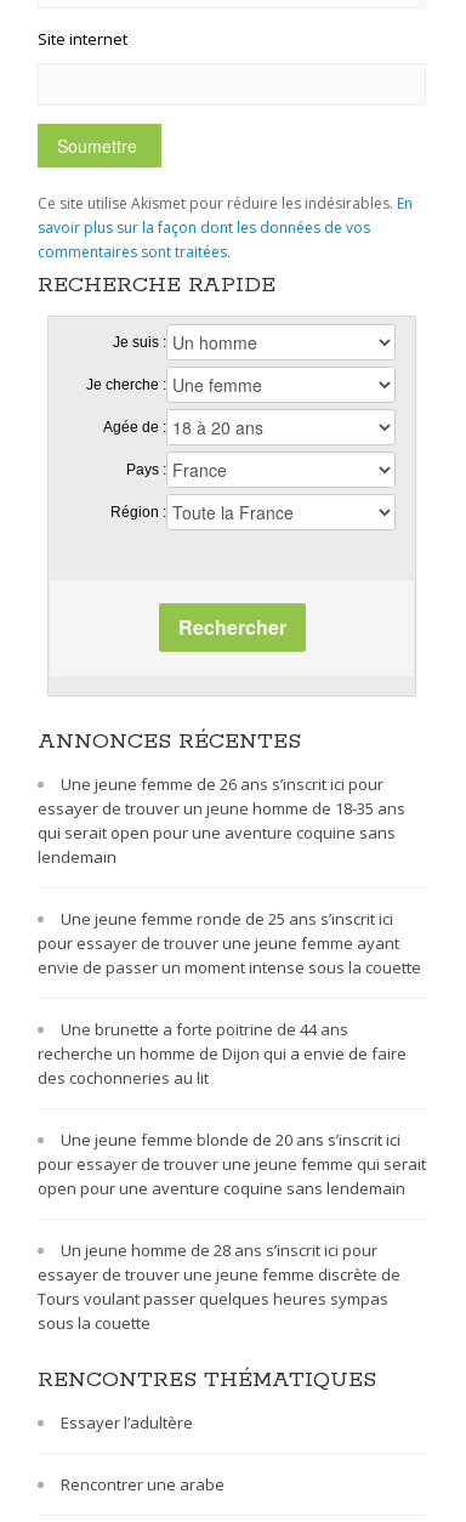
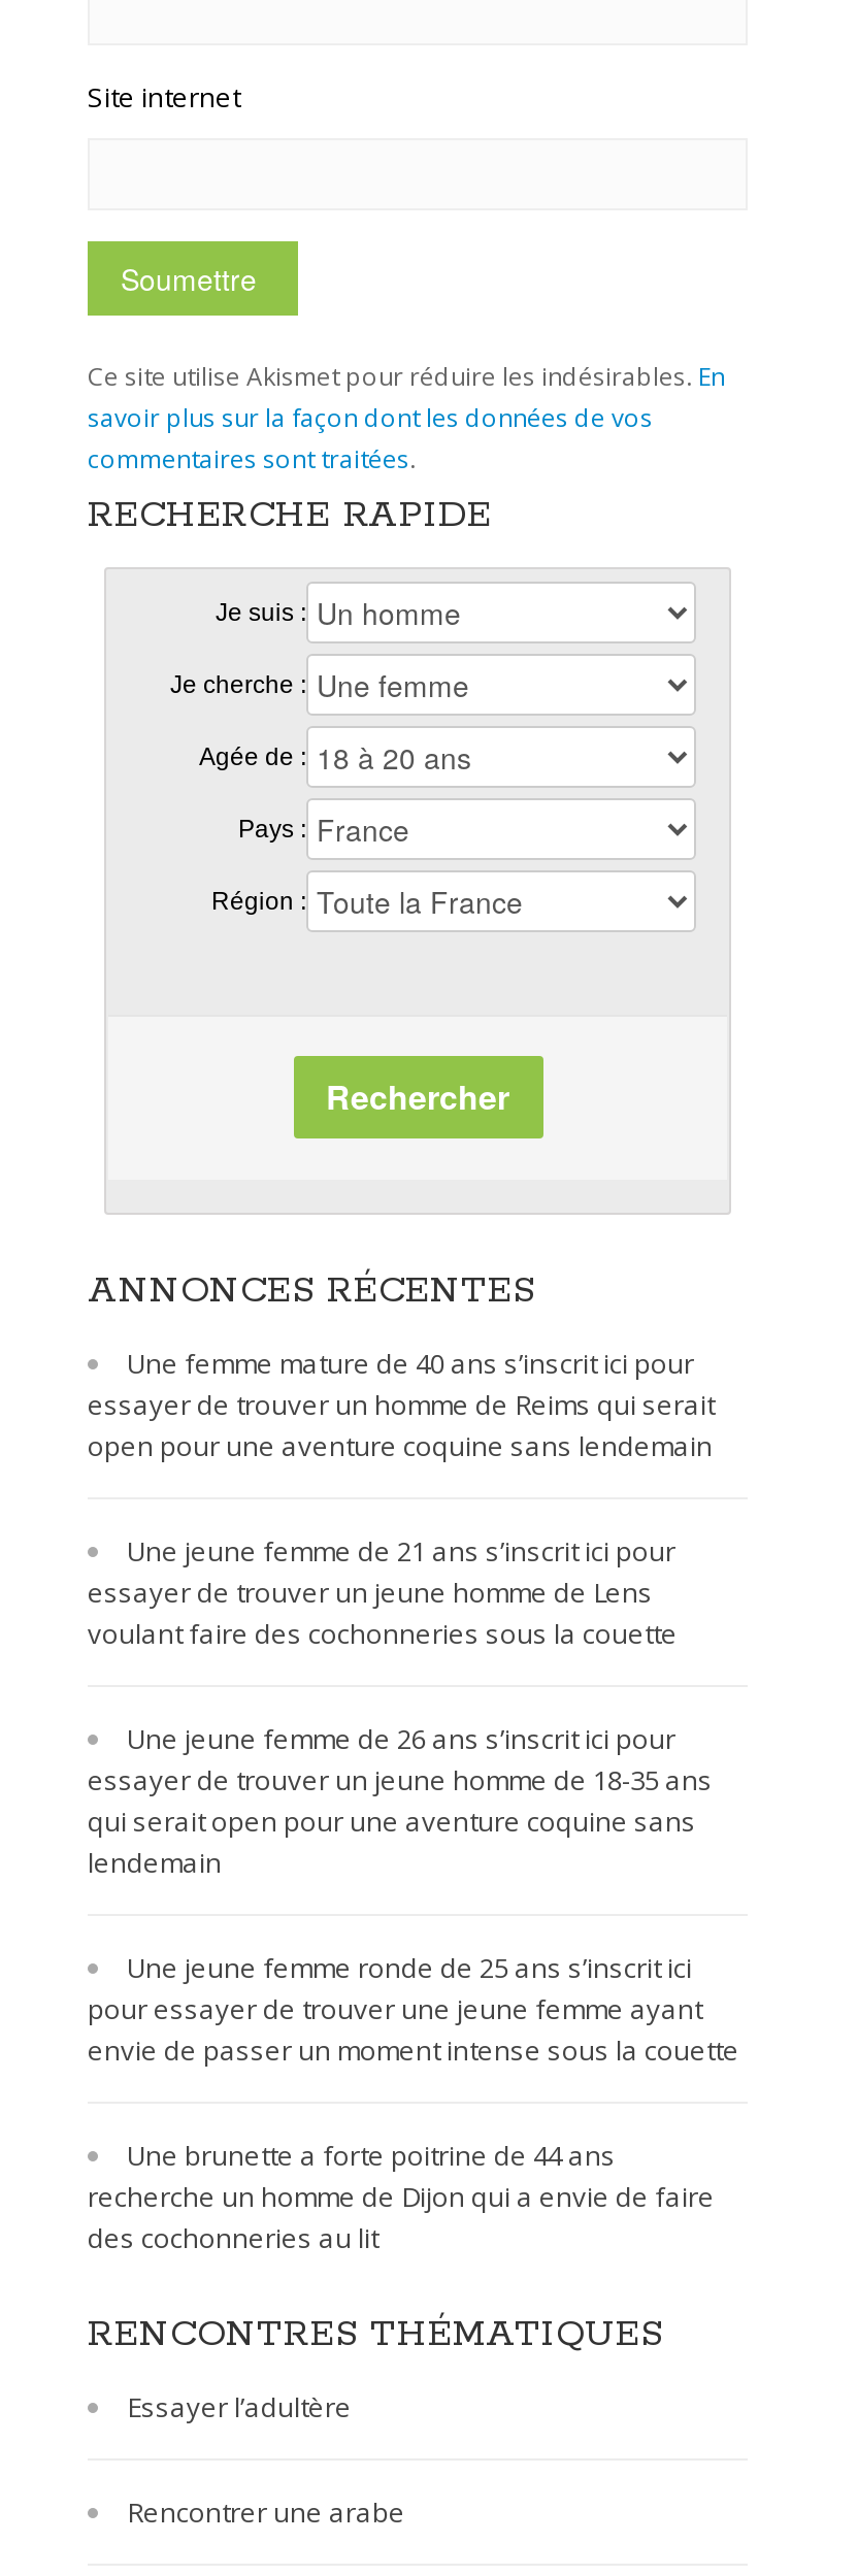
none -> [88,1345,715,1652] Une femme mature de 40 ans s’inscrit ici pour | essayer de trouver un homme de Reims qui serait | Une jeune femme de 21 ans s’inscrit ici pour | essayer de trouver un jeune homme de Lens | voulant faire des cochonneries sous la couette
moved [38,773,421,1089] -> [88,1720,739,2256]: Une jeune femme de 26 ans s’inscrit ici pour | essayer de trouver un jeune homme de 18-35 ans | qui serait open pour une aventure coquine sans | ... | recherche un homme de Dijon qui a envie de faire | des cochonneries au lit
[38,1129,426,1334] Une jeune femme blonde de 20 ans s’inscrit ici | pour essayer de trouver une jeune femme qui serait | Un jeune homme de 28 ans s’inscrit ici pour | essayer de trouver une jeune femme discrète de | Tours voulant passer quelques heures sympas | sous la couette -> none
moved [38,1177,405,1199] -> [88,1427,713,1464]: open pour une aventure coquine sans lendemain

